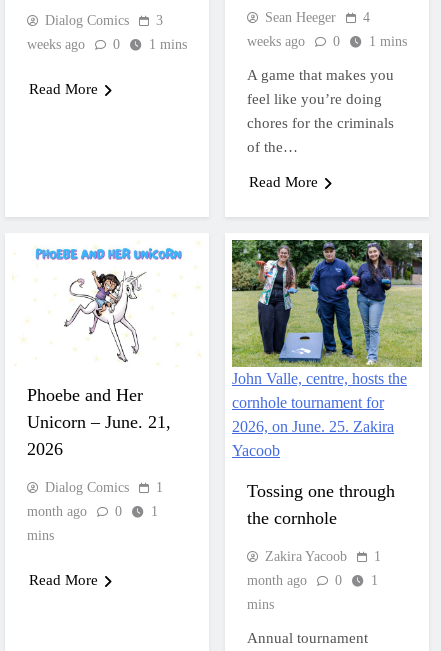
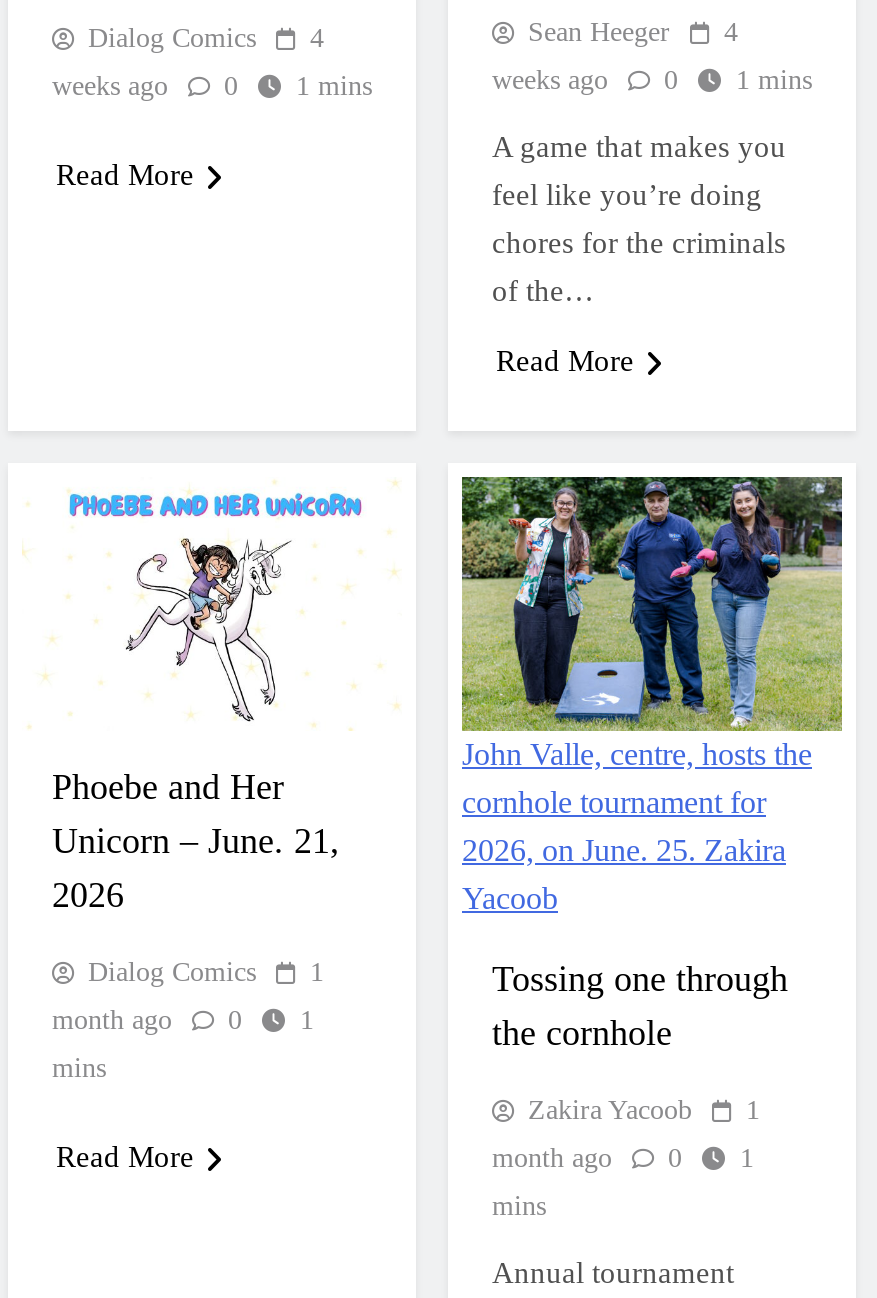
[45,13,163,28] Dialog Comics 3 -> [88,23,324,53] Dialog Comics 4

